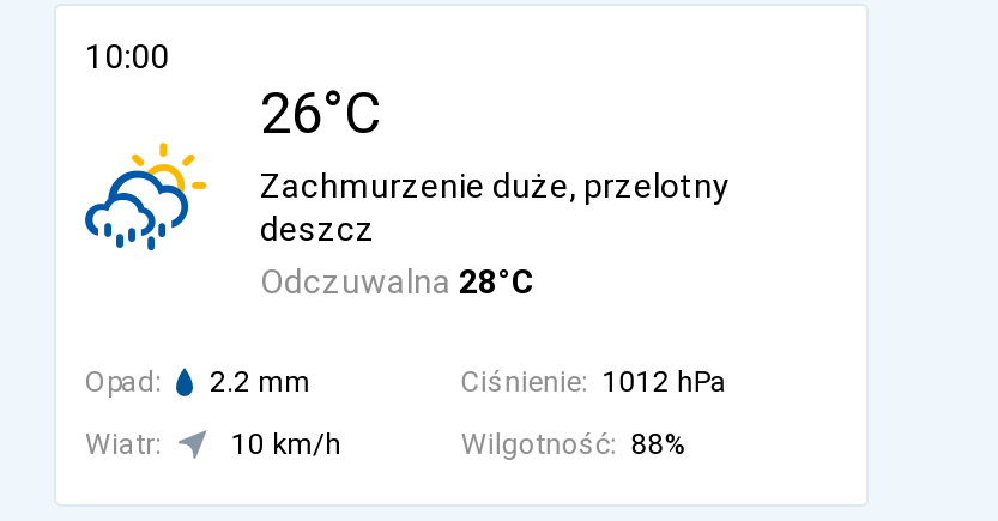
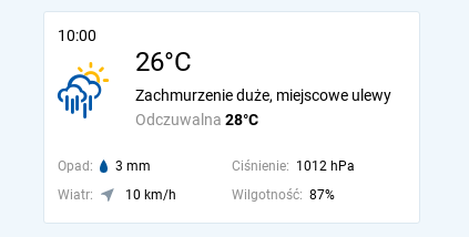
[83,140,730,253] [image] | Zachmurzenie duże, przelotny | deszcz -> [57,62,391,118] [image] | Zachmurzenie duże, miejscowe ulewy
[85,365,310,399] Opad: 2.2 mm -> [58,158,151,174] Opad: 3 mm
[461,428,686,461] Wilgotność: 88% -> [232,187,335,203] Wilgotność: 87%

